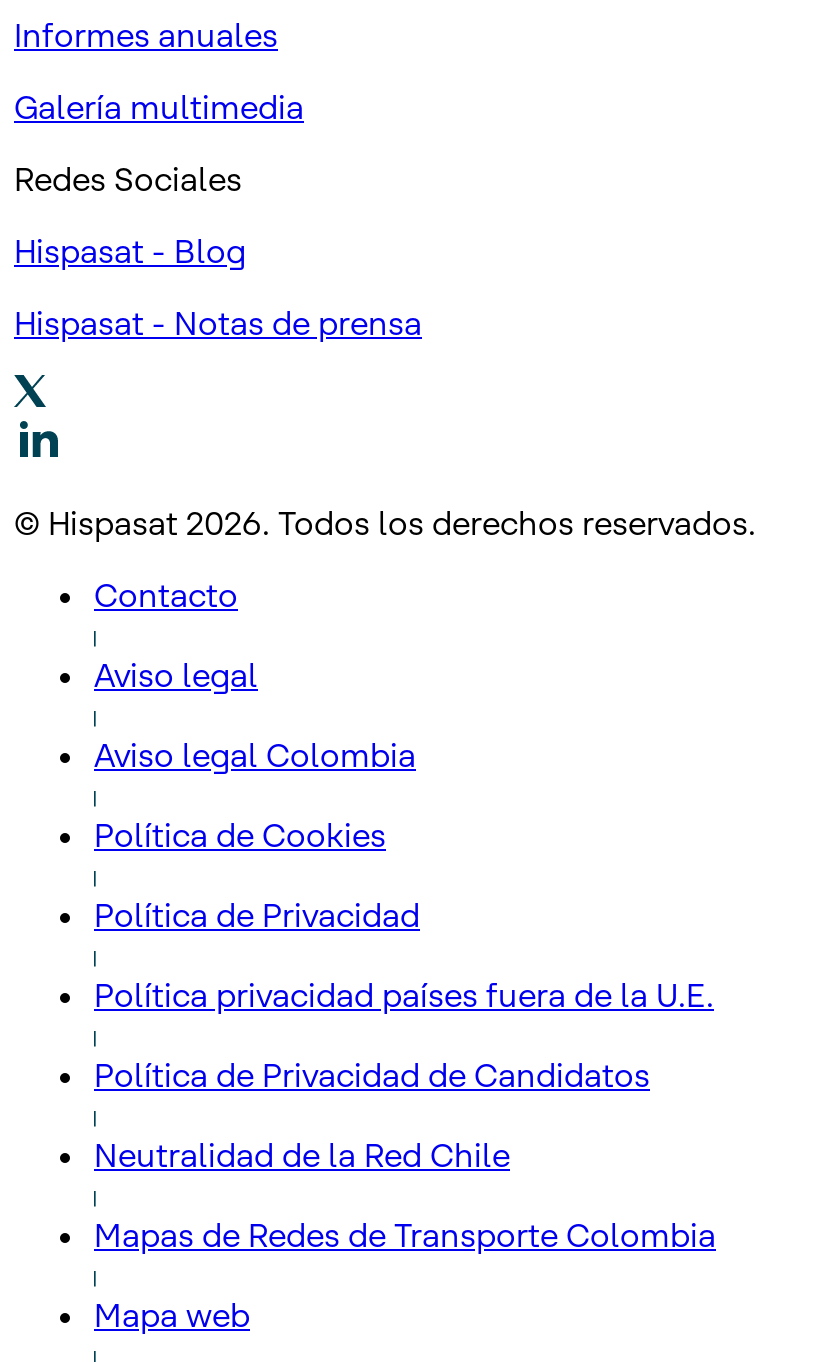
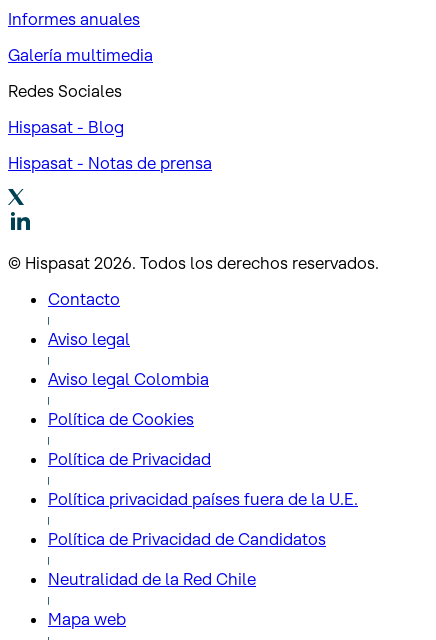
[94,1216,716,1256] Mapas de Redes de Transporte Colombia -> none

